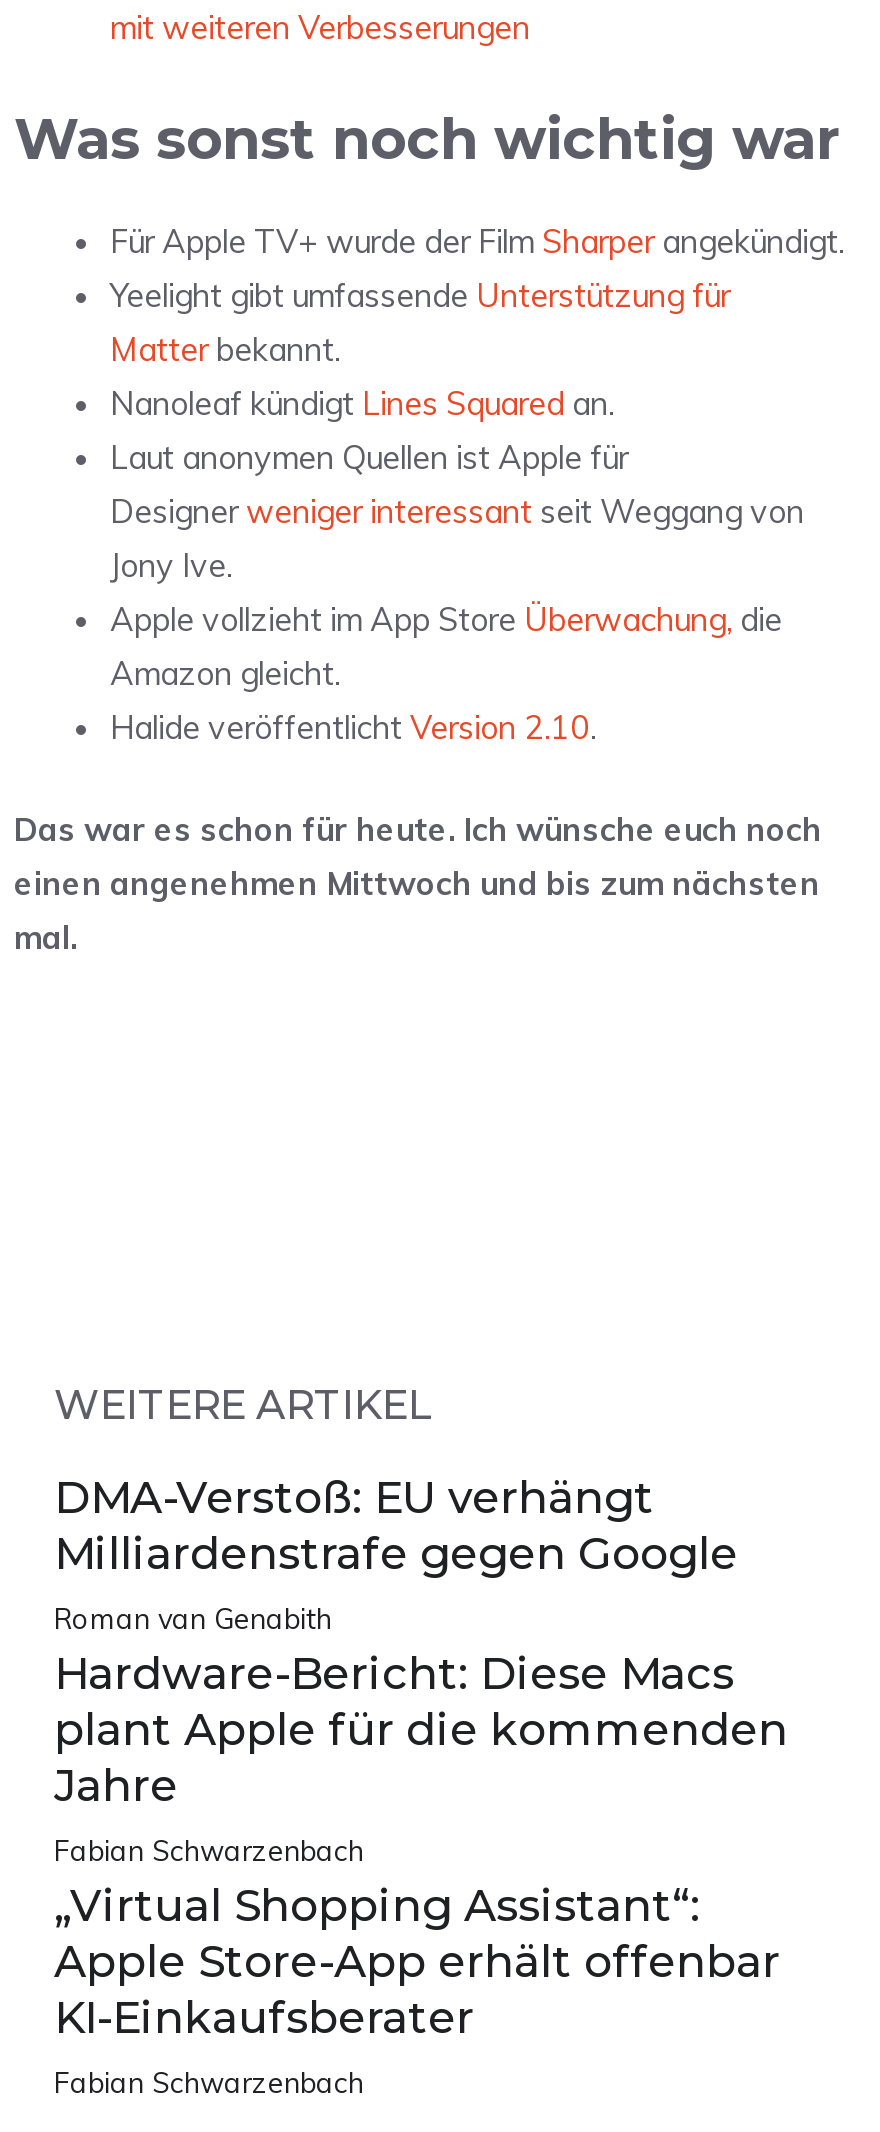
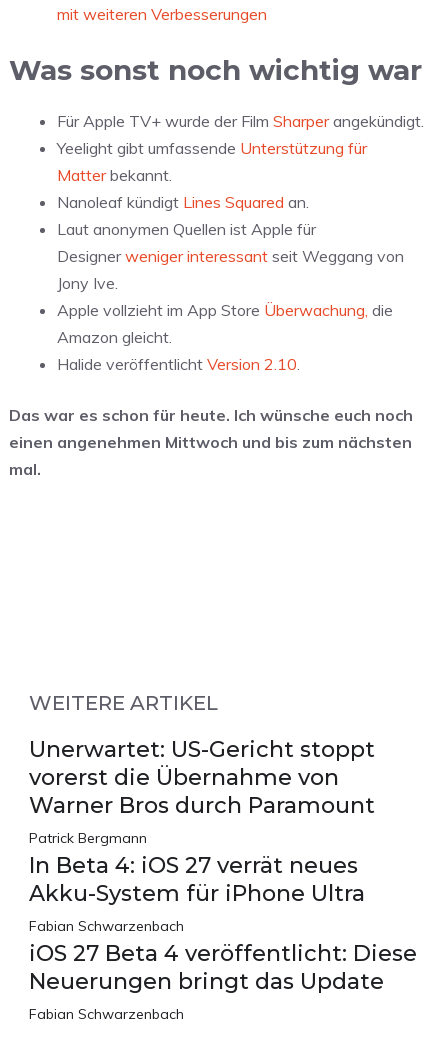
[54,1471,788,1813] DMA-Verstoß: EU verhängt | Milliardenstrafe gegen Google | Roman van Genabith | Hardware-Bericht: Diese Macs | plant Apple für die kommenden | Jahre -> [29,736,375,907] Unerwartet: US-Gericht stoppt | vorerst die Übernahme von | Warner Bros durch Paramount | Patrick Bergmann | In Beta 4: iOS 27 verrät neues | Akku-System für iPhone Ultra
[54,1879,780,2045] „Virtual Shopping Assistant“: | Apple Store-App erhält offenbar | KI-Einkaufsberater -> [29,940,417,995] iOS 27 Beta 4 veröffentlicht: Diese | Neuerungen bringt das Update

